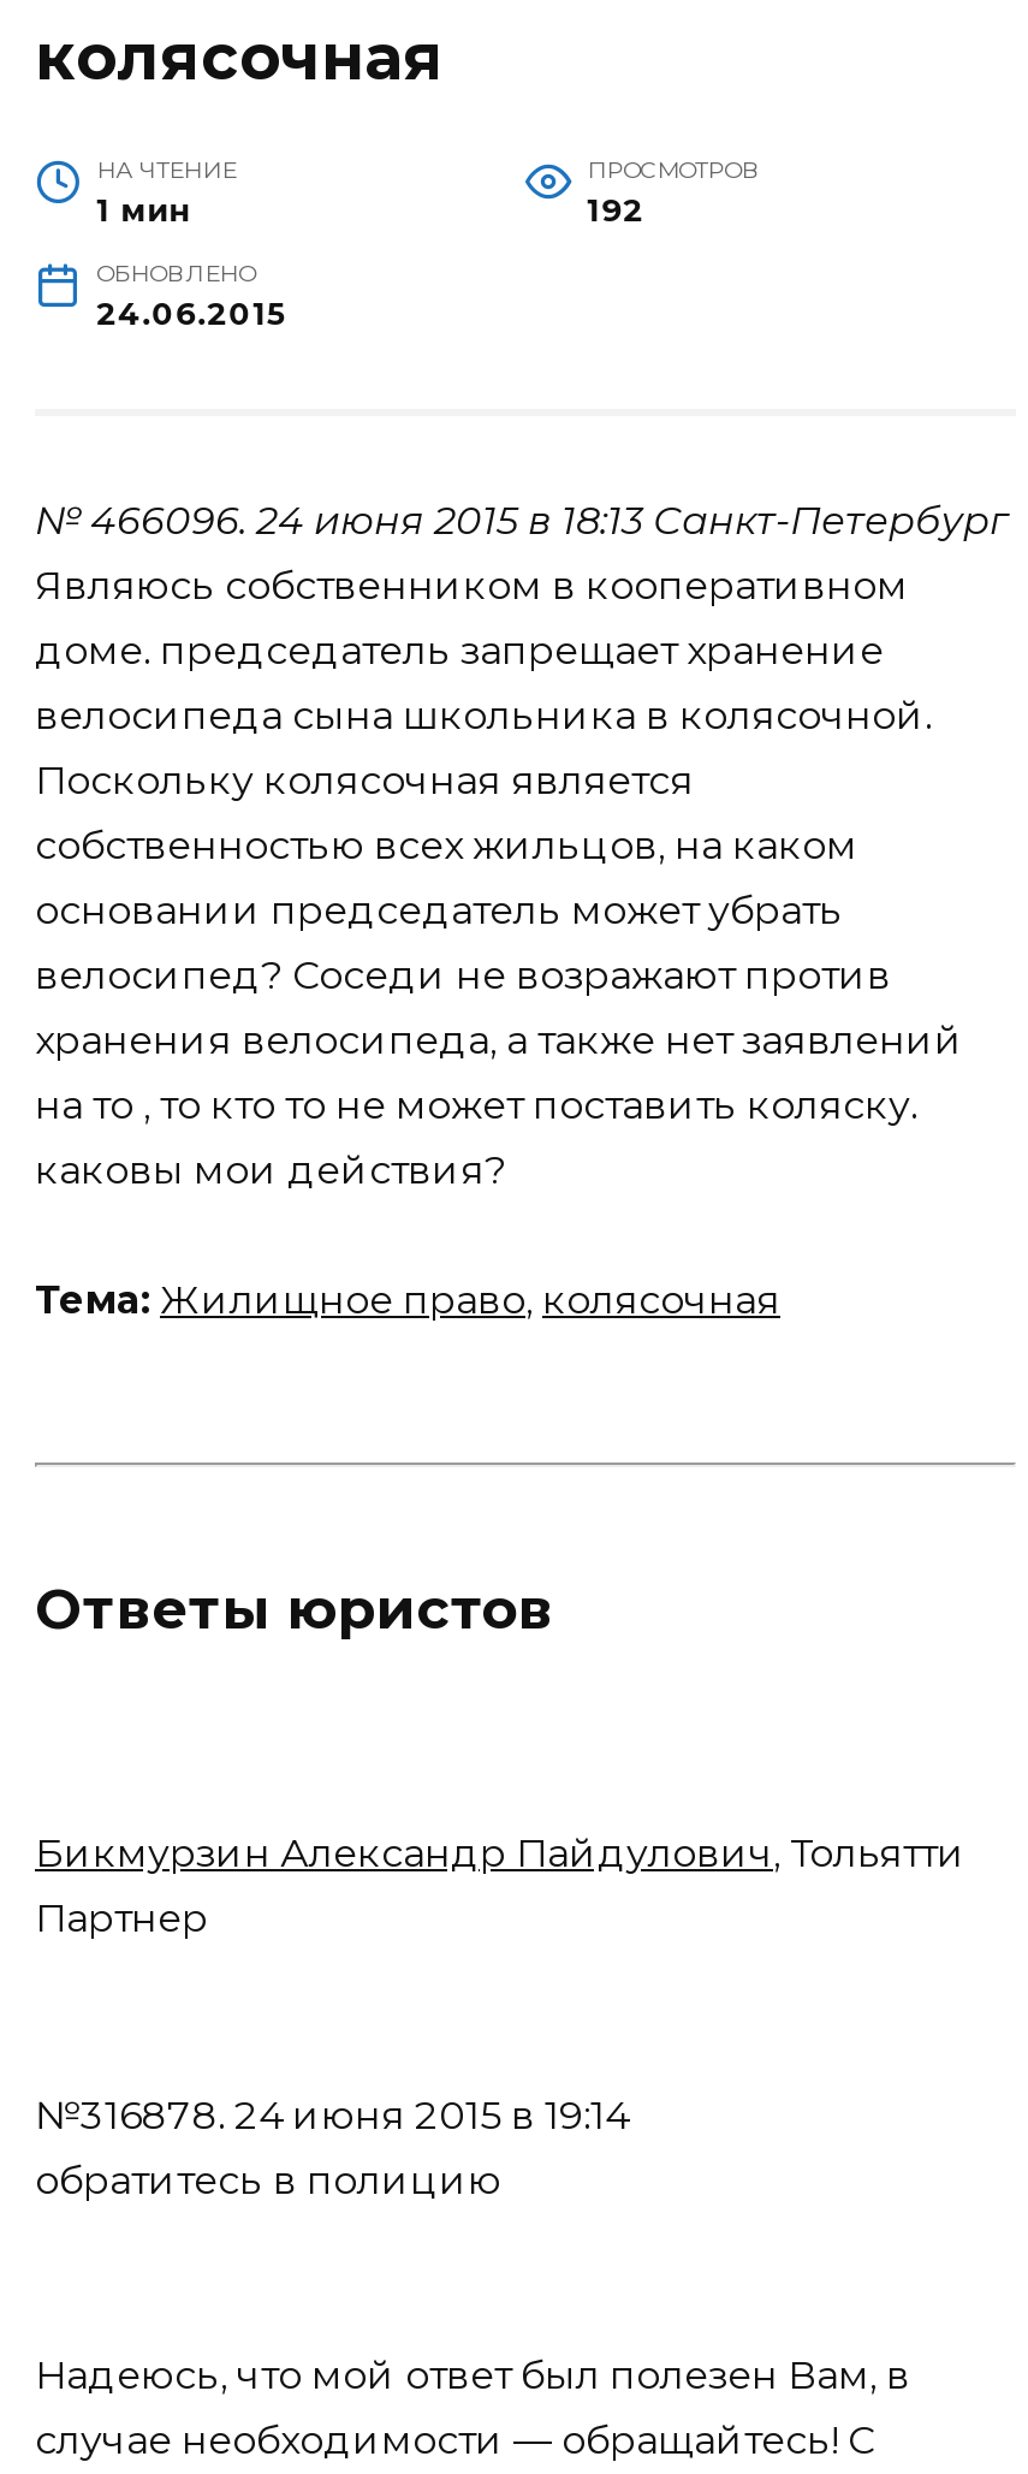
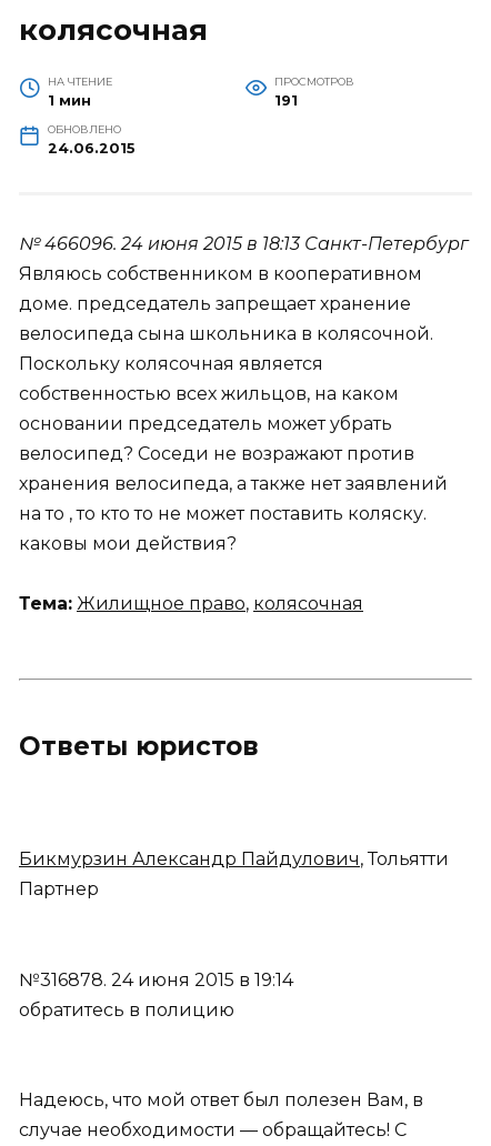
[587,192,645,228] 192 -> [274,92,297,109] 191

